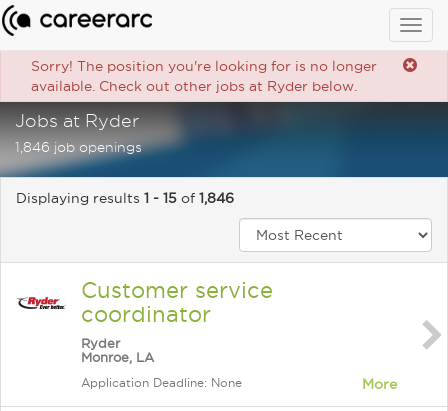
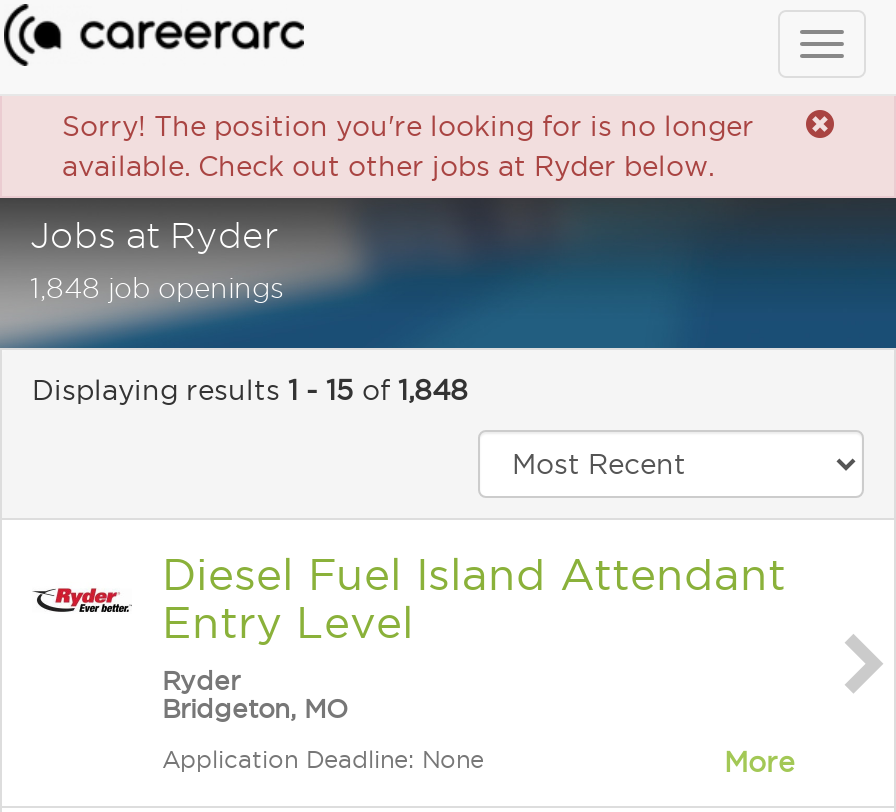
[15,139,142,155] 1,846 job openings -> [30,272,284,304] 1,848 job openings
[16,190,234,206] Displaying results 1 - 15 of 1,846 -> [32,374,468,406] Displaying results 1 - 15 of 1,848
[81,278,273,326] Customer service | coordinator -> [162,550,786,646] Diesel Fuel Island Attendant | Entry Level
[81,350,154,364] Monroe, LA -> [162,694,348,722] Bridgeton, MO

